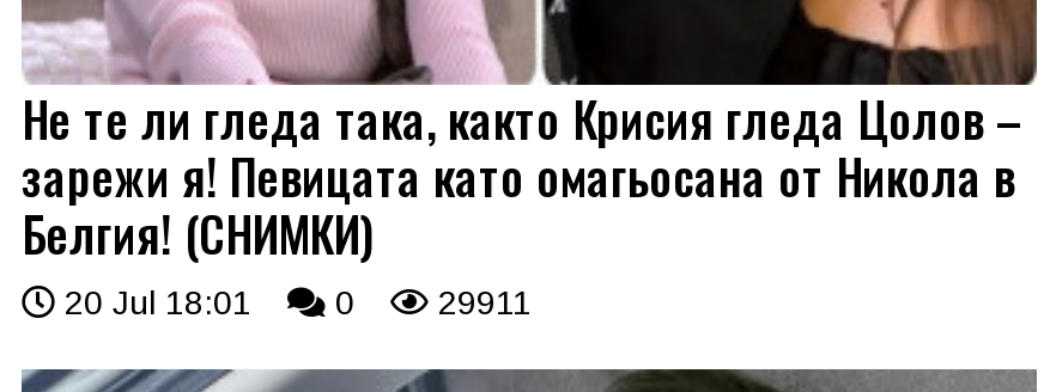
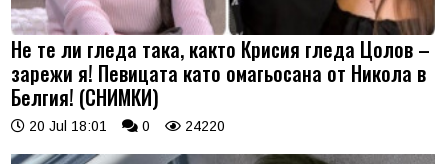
[55,282,532,320] 20 Jul 18:01 0 29911 -> [25,118,225,134] 20 Jul 18:01 0 24220

